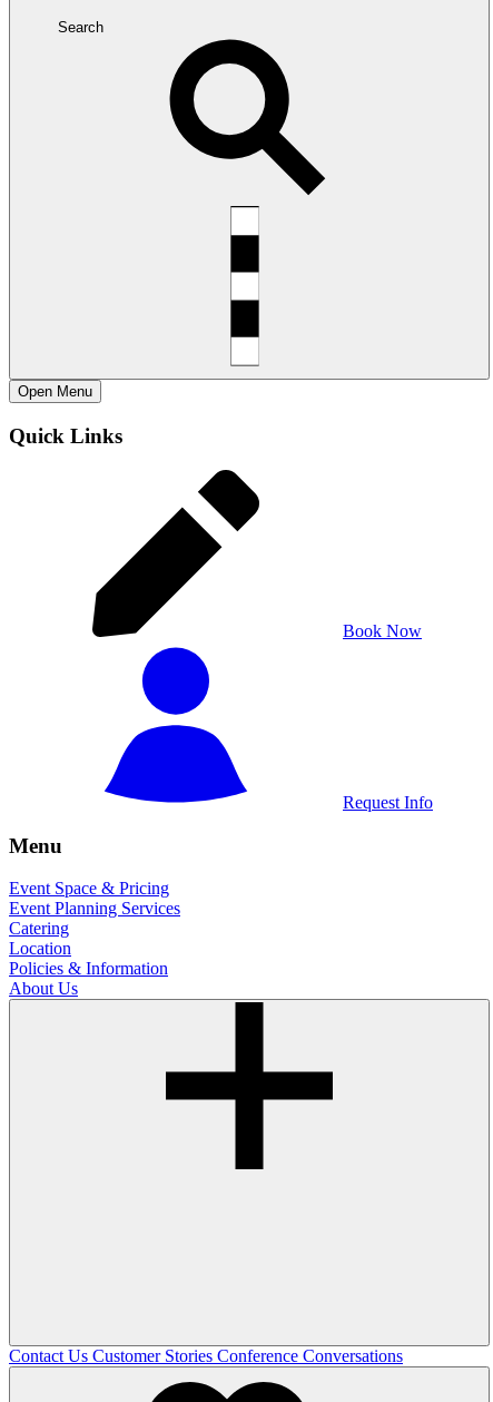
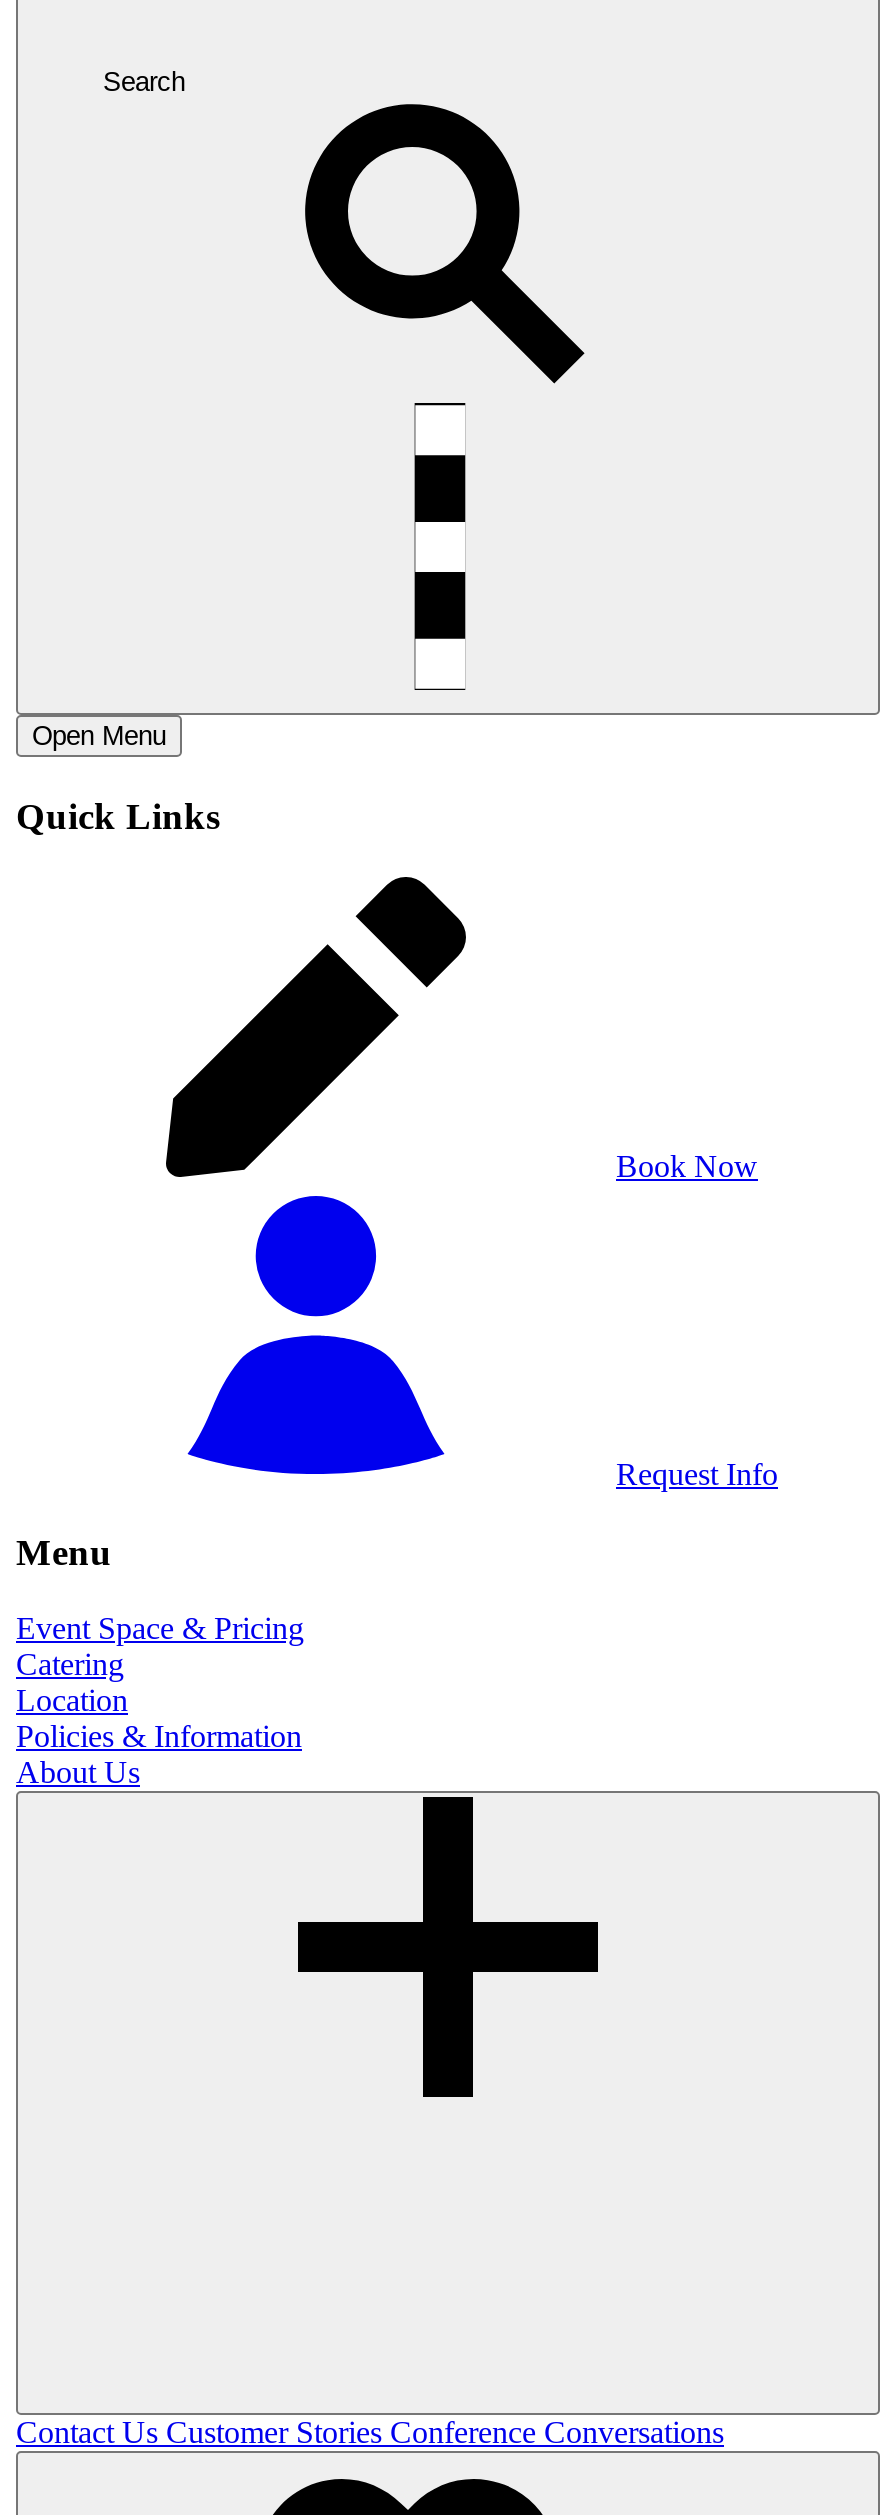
[9,899,180,918] Event Planning Services -> none

